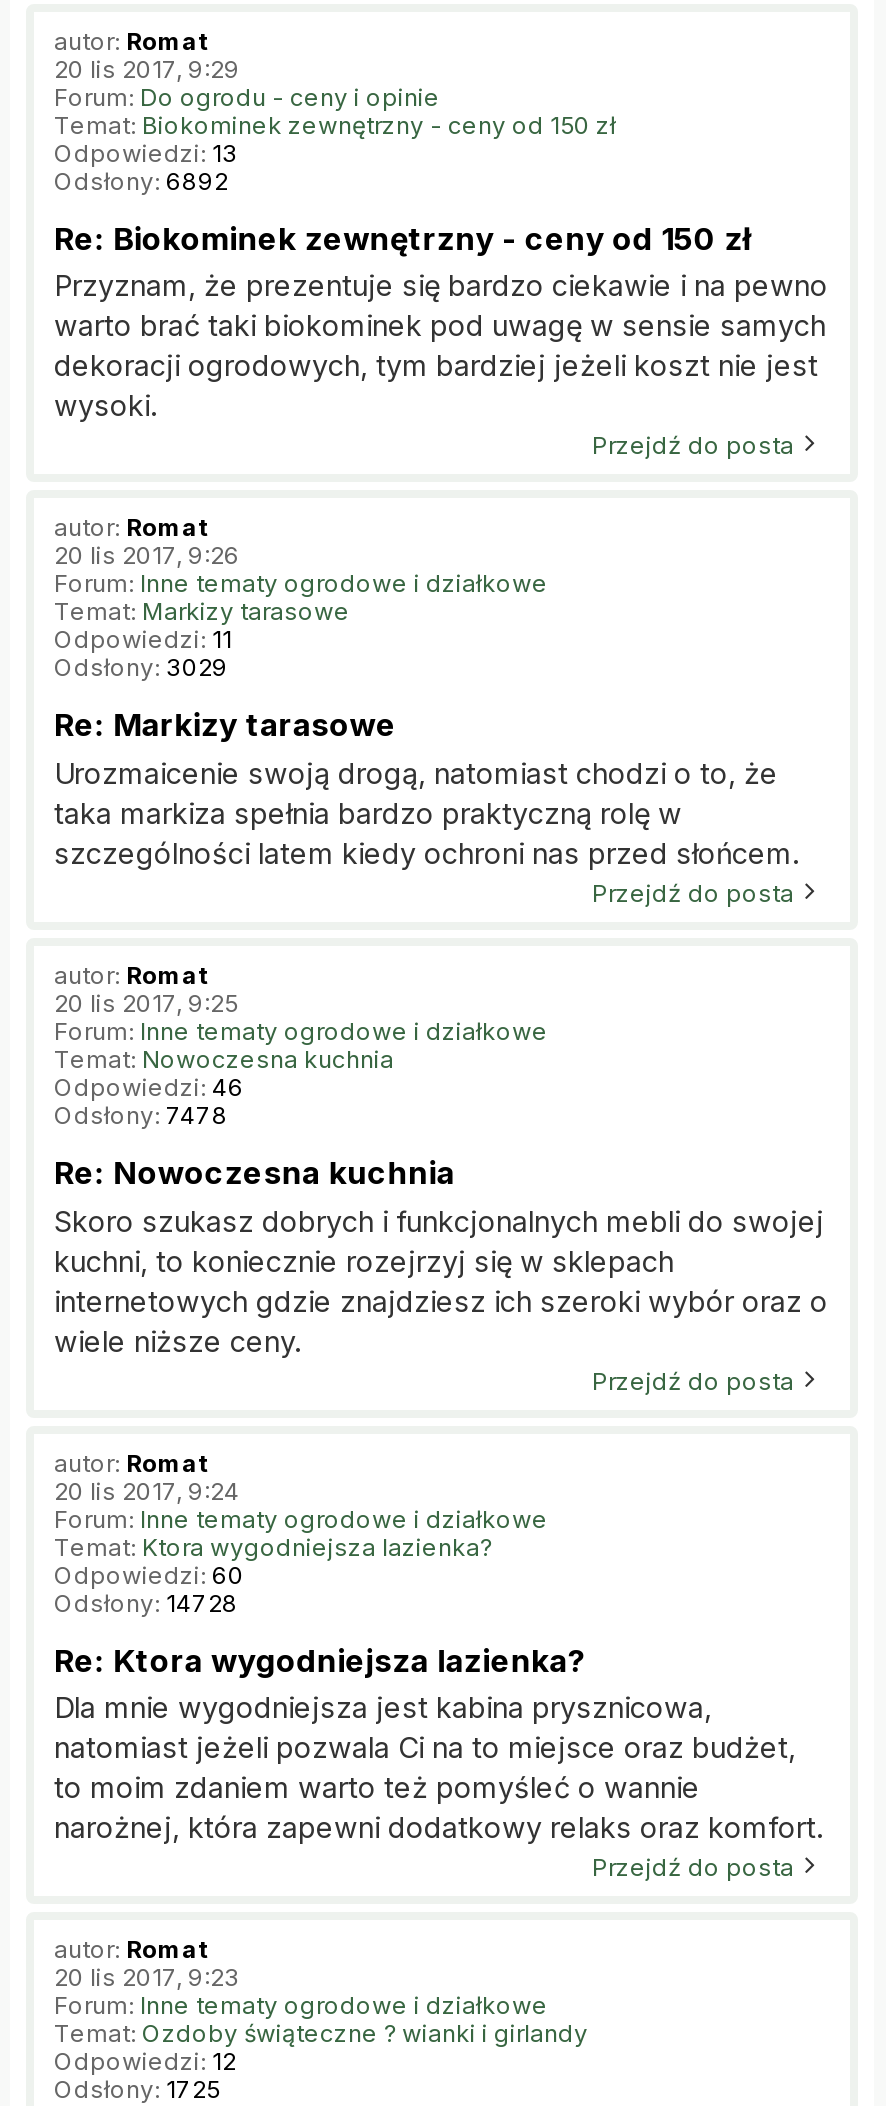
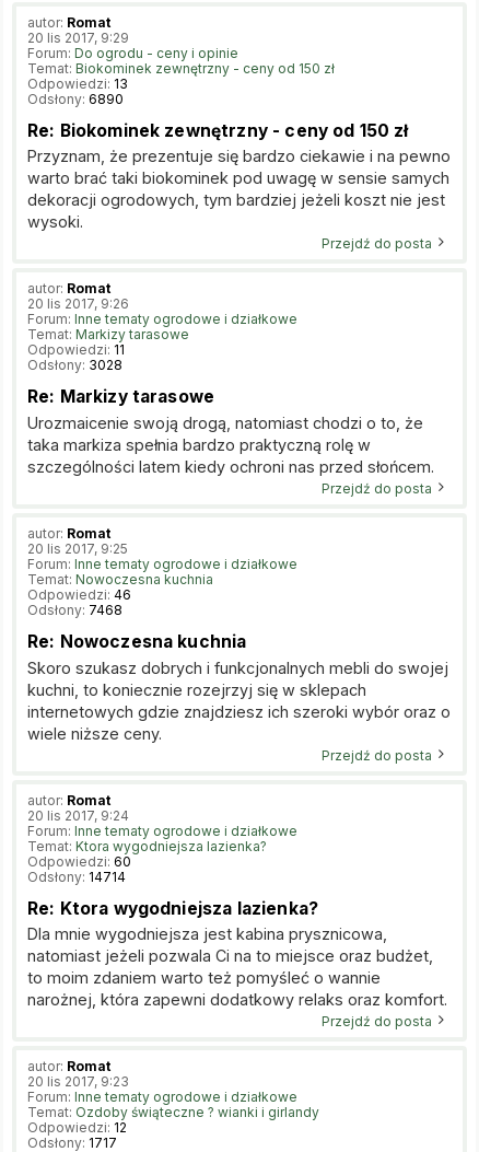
[54,165,228,195] Odsłony: 6892 -> [27,90,124,107] Odsłony: 6890
[54,652,228,682] Odsłony: 3029 -> [27,357,122,373] Odsłony: 3028
[54,1100,228,1130] Odsłony: 7478 -> [27,601,122,618] Odsłony: 7468
[54,1587,238,1617] Odsłony: 14728 -> [27,868,126,885] Odsłony: 14714
[54,2074,220,2104] Odsłony: 1725 -> [27,1135,117,1151] Odsłony: 1717

